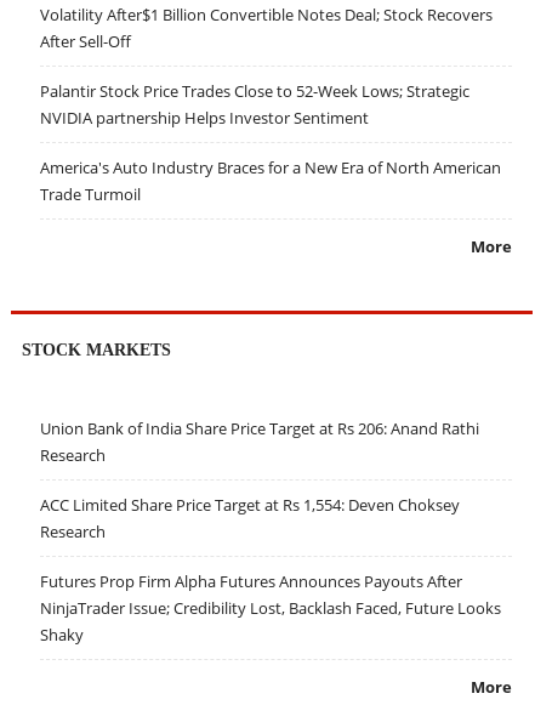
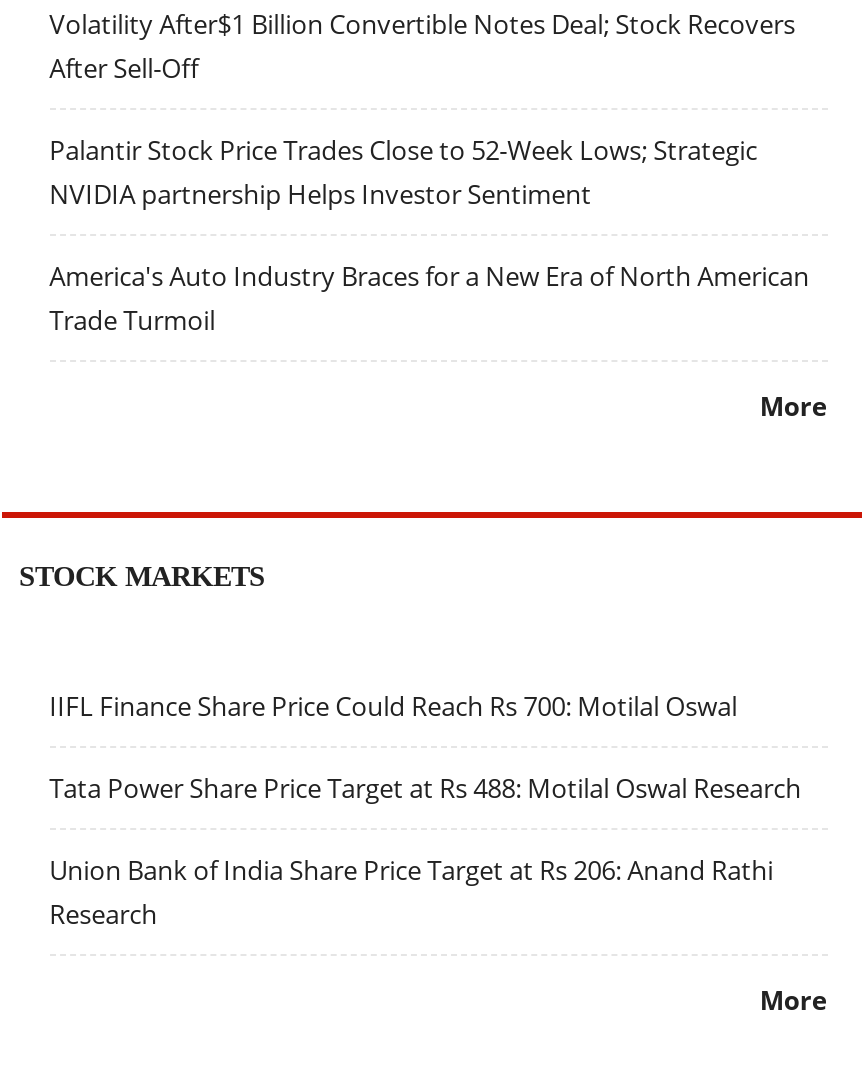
none -> [49,688,801,806] IIFL Finance Share Price Could Reach Rs 700: Motilal Oswal | Tata Power Share Price Target at Rs 488: Motilal Oswal Research
moved [40,417,479,466] -> [49,852,773,932]: Union Bank of India Share Price Target at Rs 206: Anand Rathi | Research
[40,494,501,645] ACC Limited Share Price Target at Rs 1,554: Deven Choksey | Research | Futures Prop Firm Alpha Futures Announces Payouts After | NinjaTrader Issue; Credibility Lost, Backlash Faced, Future Looks | Shaky -> none

